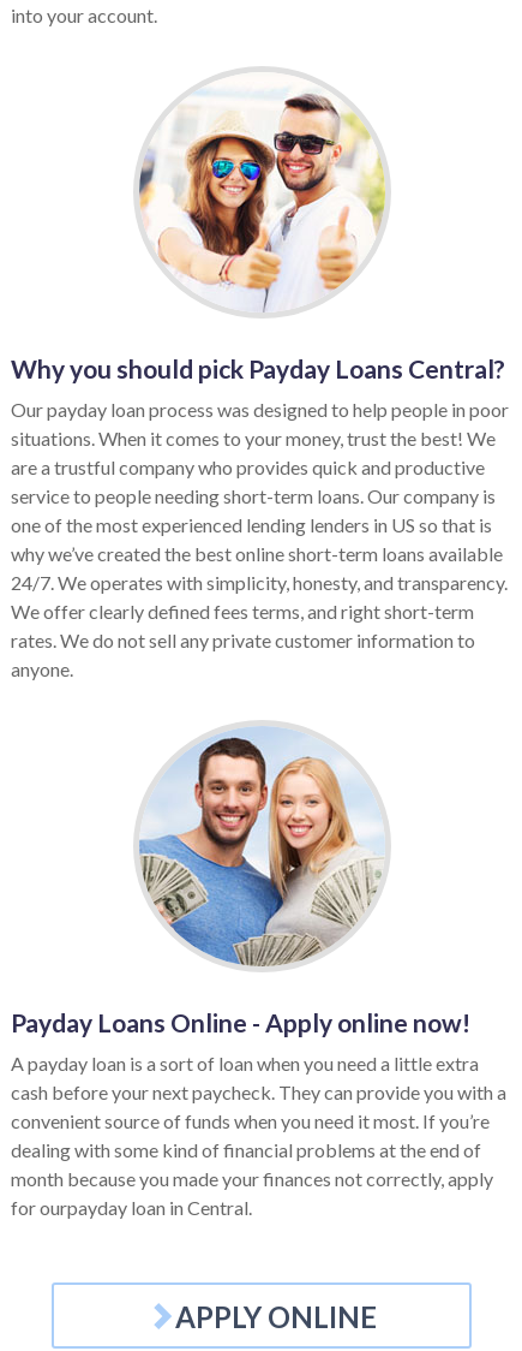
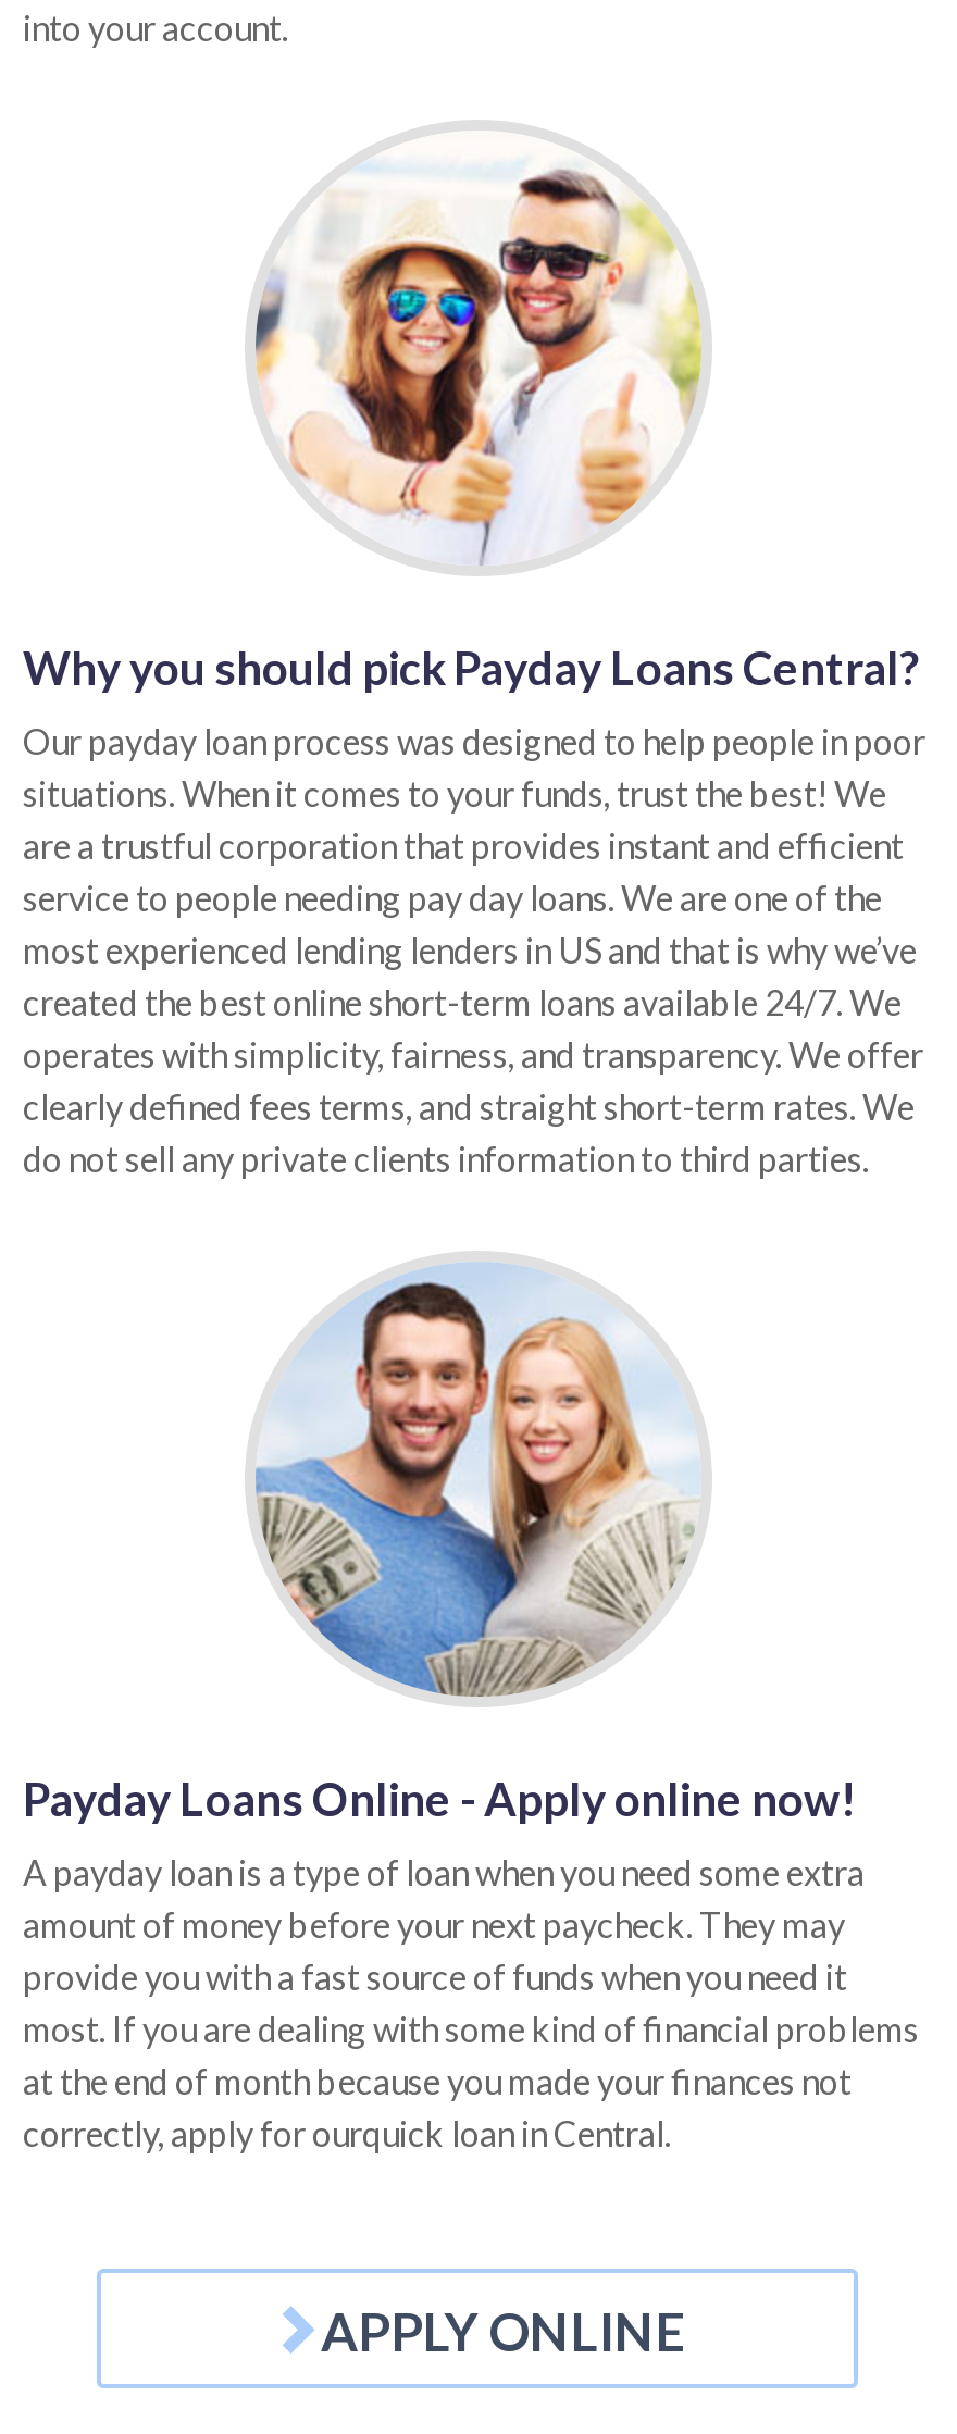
[11,427,508,680] situations. When it comes to your money, trust the best! We | are a trustful company who provides quick and productive | service to people needing short-term loans. Our company is | one of the most experienced lending lenders in US so that is | why we’ve created the best online short-term loans available | 24/7. We operates with simplicity, honesty, and transparency. | We offer clearly defined fees terms, and right short-term | rates. We do not sell any private customer information to | anyone. -> [23,772,923,1179] situations. When it comes to your funds, trust the best! We | are a trustful corporation that provides instant and efficient | service to people needing pay day loans. We are one of the | most experienced lending lenders in US and that is why we’ve | created the best online short-term loans available 24/7. We | operates with simplicity, fairness, and transparency. We offer | clearly defined fees terms, and straight short-term rates. We | do not sell any private clients information to third parties.
[11,1052,506,1219] A payday loan is a sort of loan when you need a little extra | cash before your next paycheck. They can provide you with a | convenient source of funds when you need it most. If you’re | dealing with some kind of financial problems at the end of | month because you made your finances not correctly, apply | for ourpayday loan in Central. -> [23,1851,919,2153] A payday loan is a type of loan when you need some extra | amount of money before your next paycheck. They may | provide you with a fast source of funds when you need it | most. If you are dealing with some kind of financial problems | at the end of month because you made your finances not | correctly, apply for ourquick loan in Central.

